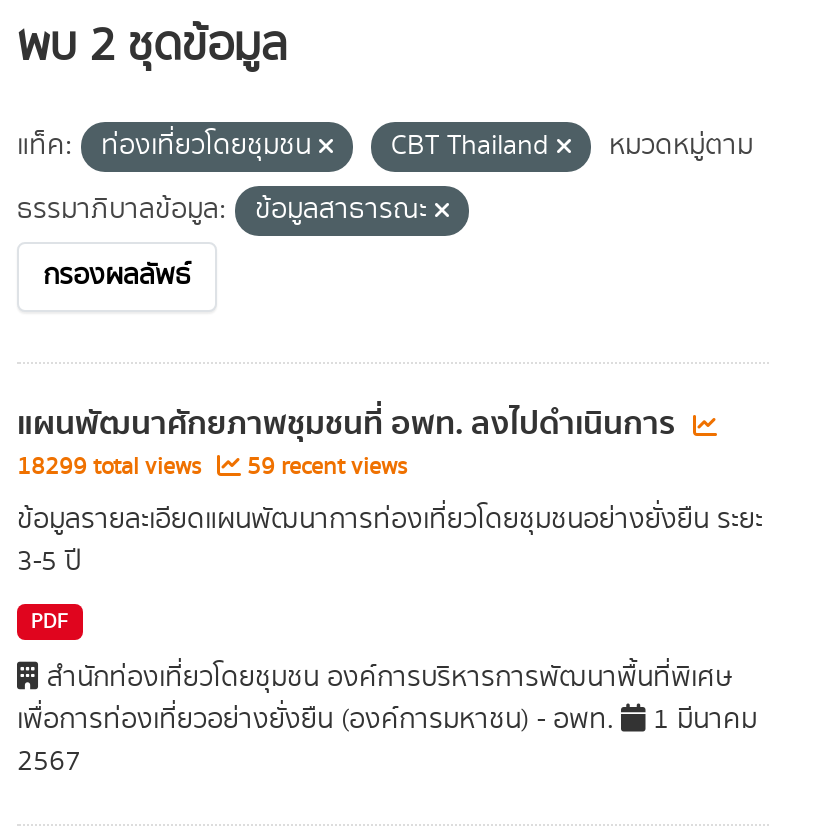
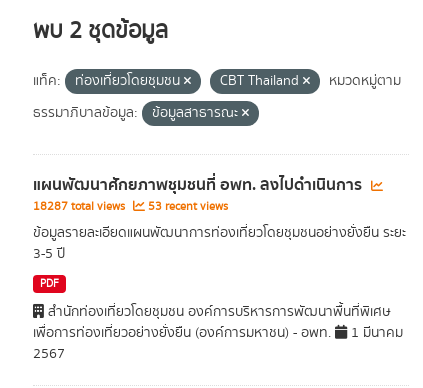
[43,256,191,296] กรองผลลัพธ์ -> none
[17,450,207,484] 18299 total views -> [33,198,128,215] 18287 total views
[241,450,407,484] 59 recent views -> [145,198,228,215] 53 recent views

